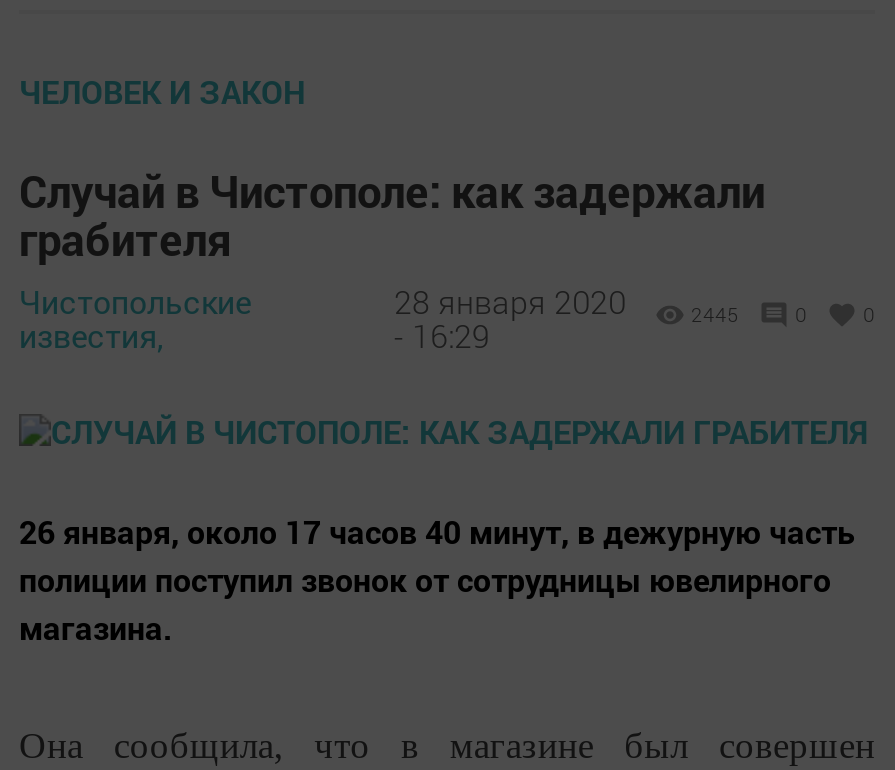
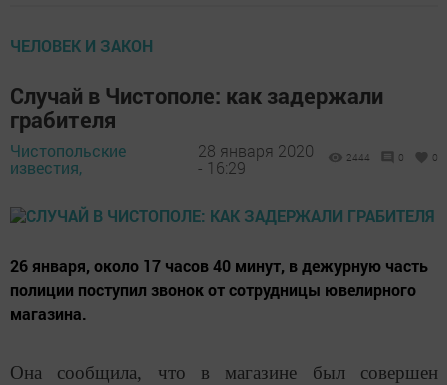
[691,301,739,327] 2445 -> [346,151,370,164] 2444

